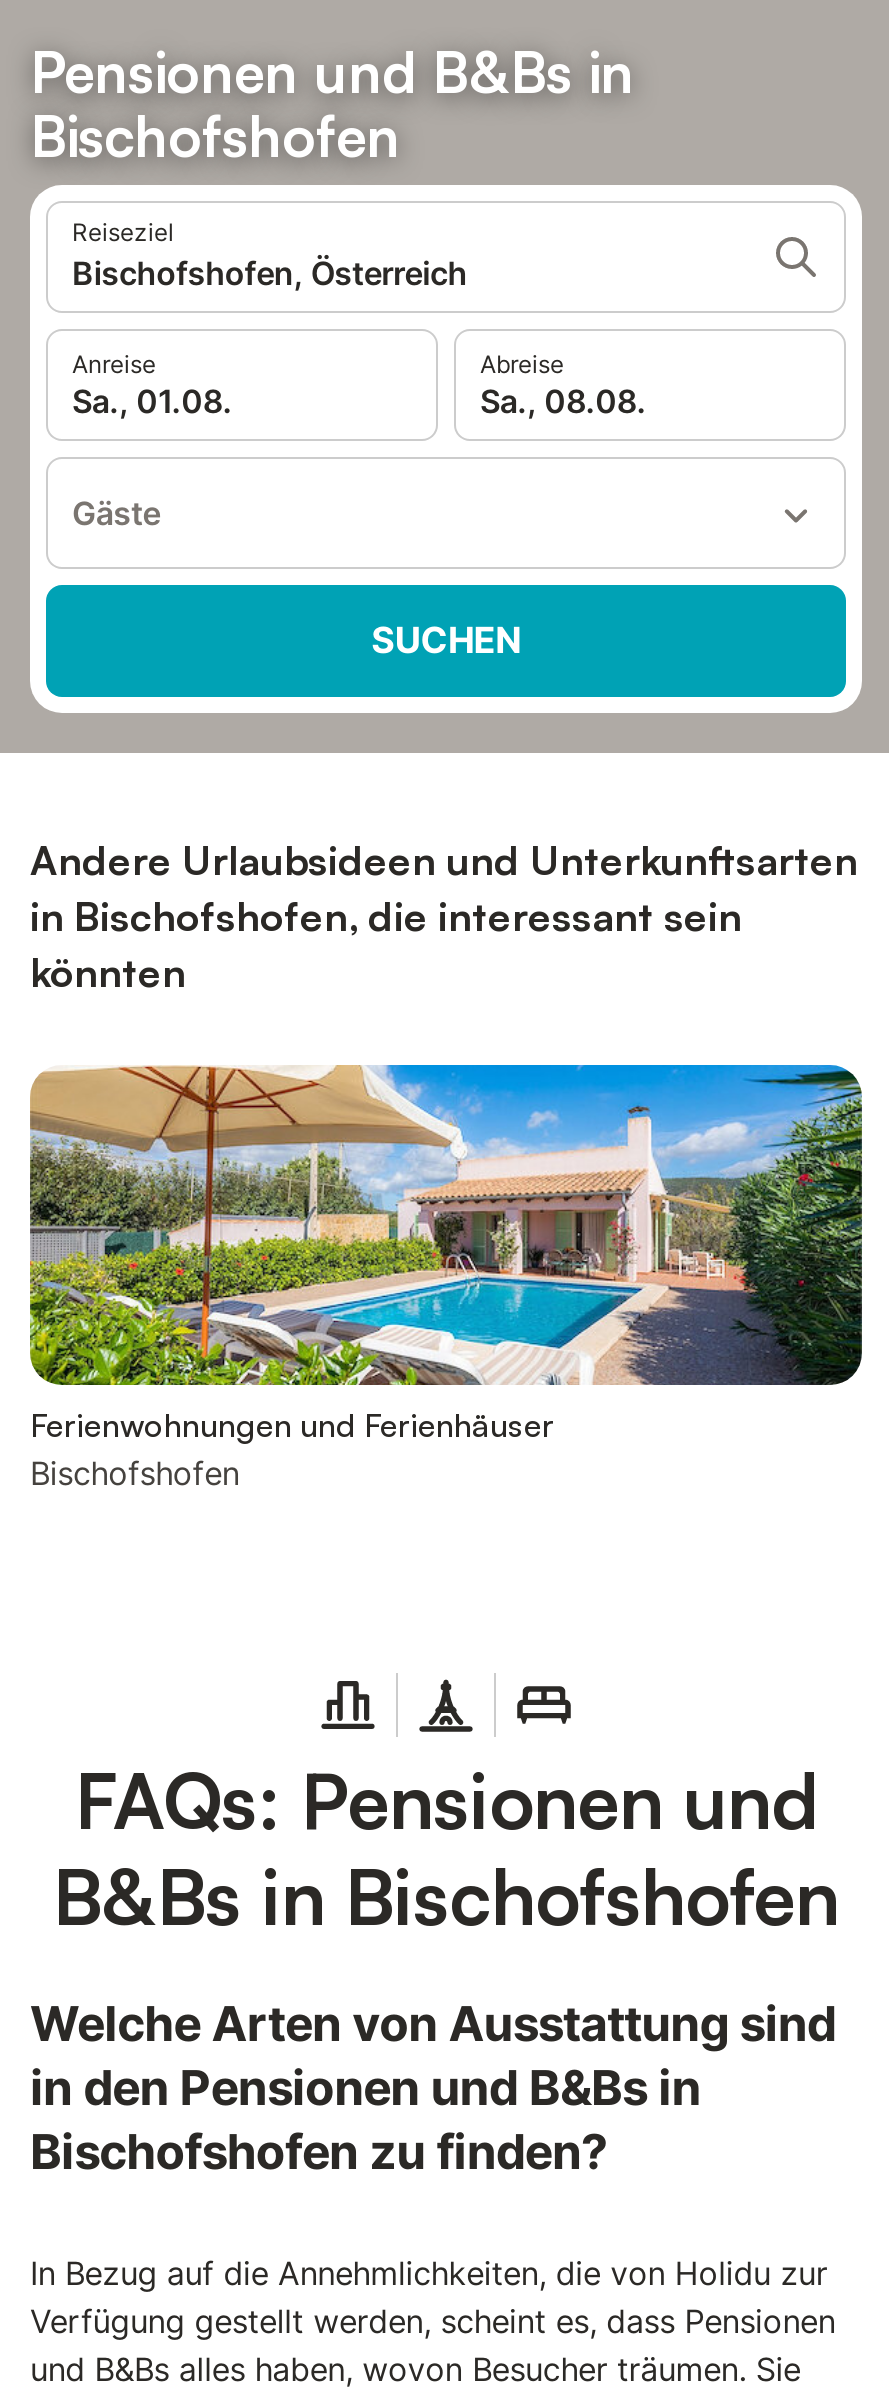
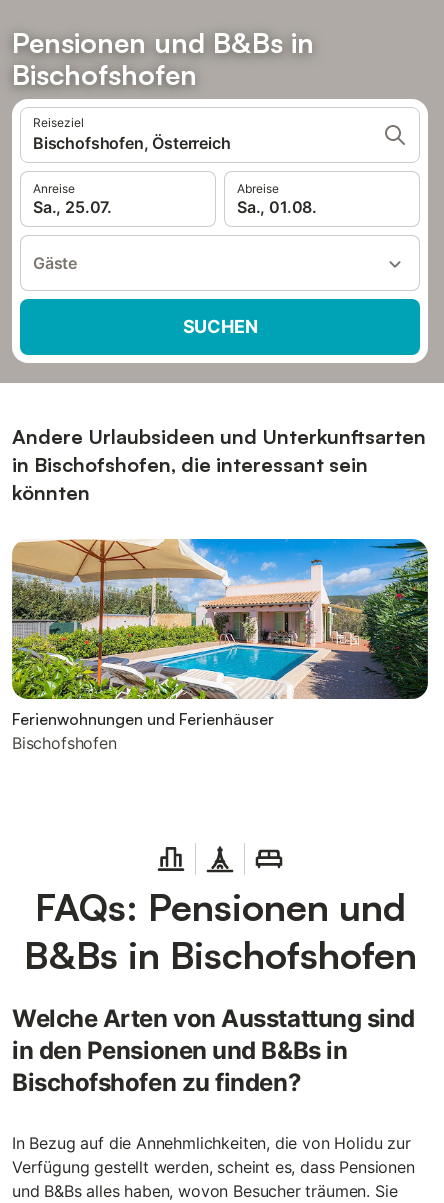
[72,381,232,421] Sa., 01.08. -> [33,197,112,217] Sa., 25.07.
[480,381,646,421] Sa., 08.08. -> [237,197,317,217] Sa., 01.08.

